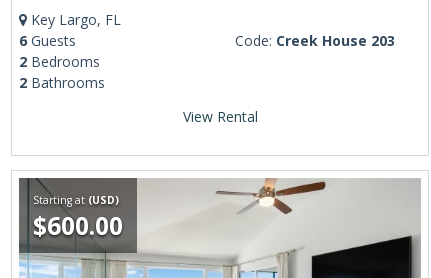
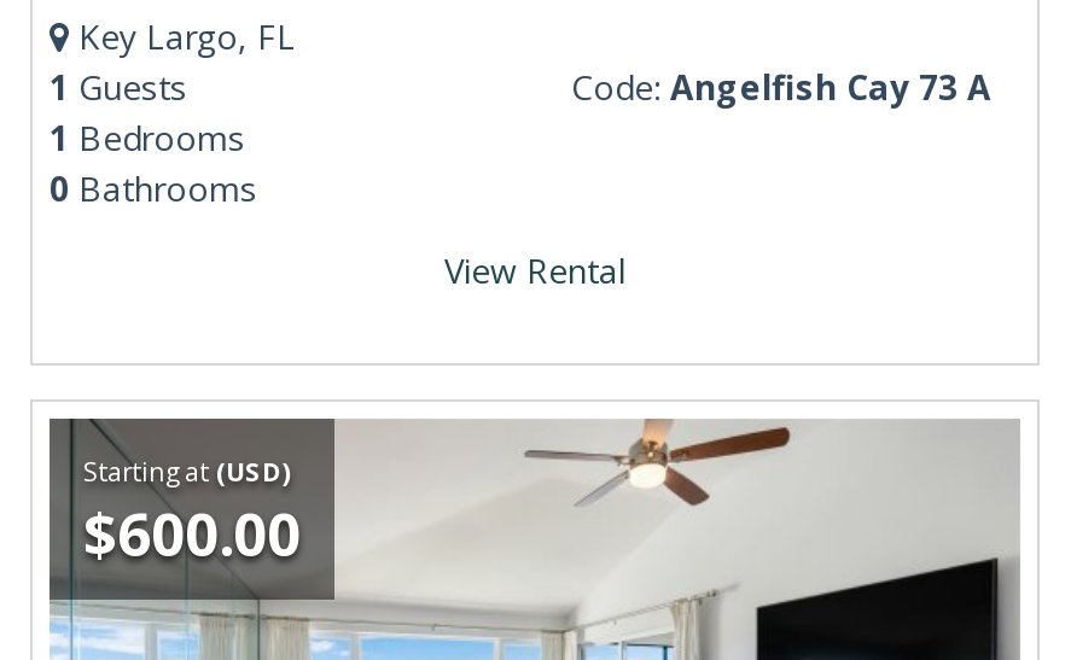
[19,31,105,92] 6 Guests | 2 Bedrooms | 2 Bathrooms -> [50,64,257,211] 1 Guests | 1 Bedrooms | 0 Bathrooms
[235,31,395,50] Code: Creek House 203 -> [571,64,991,110] Code: Angelfish Cay 73 A

